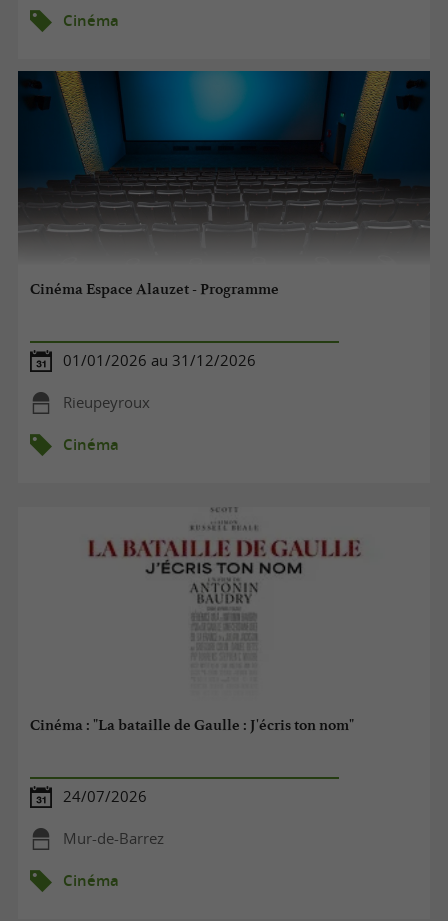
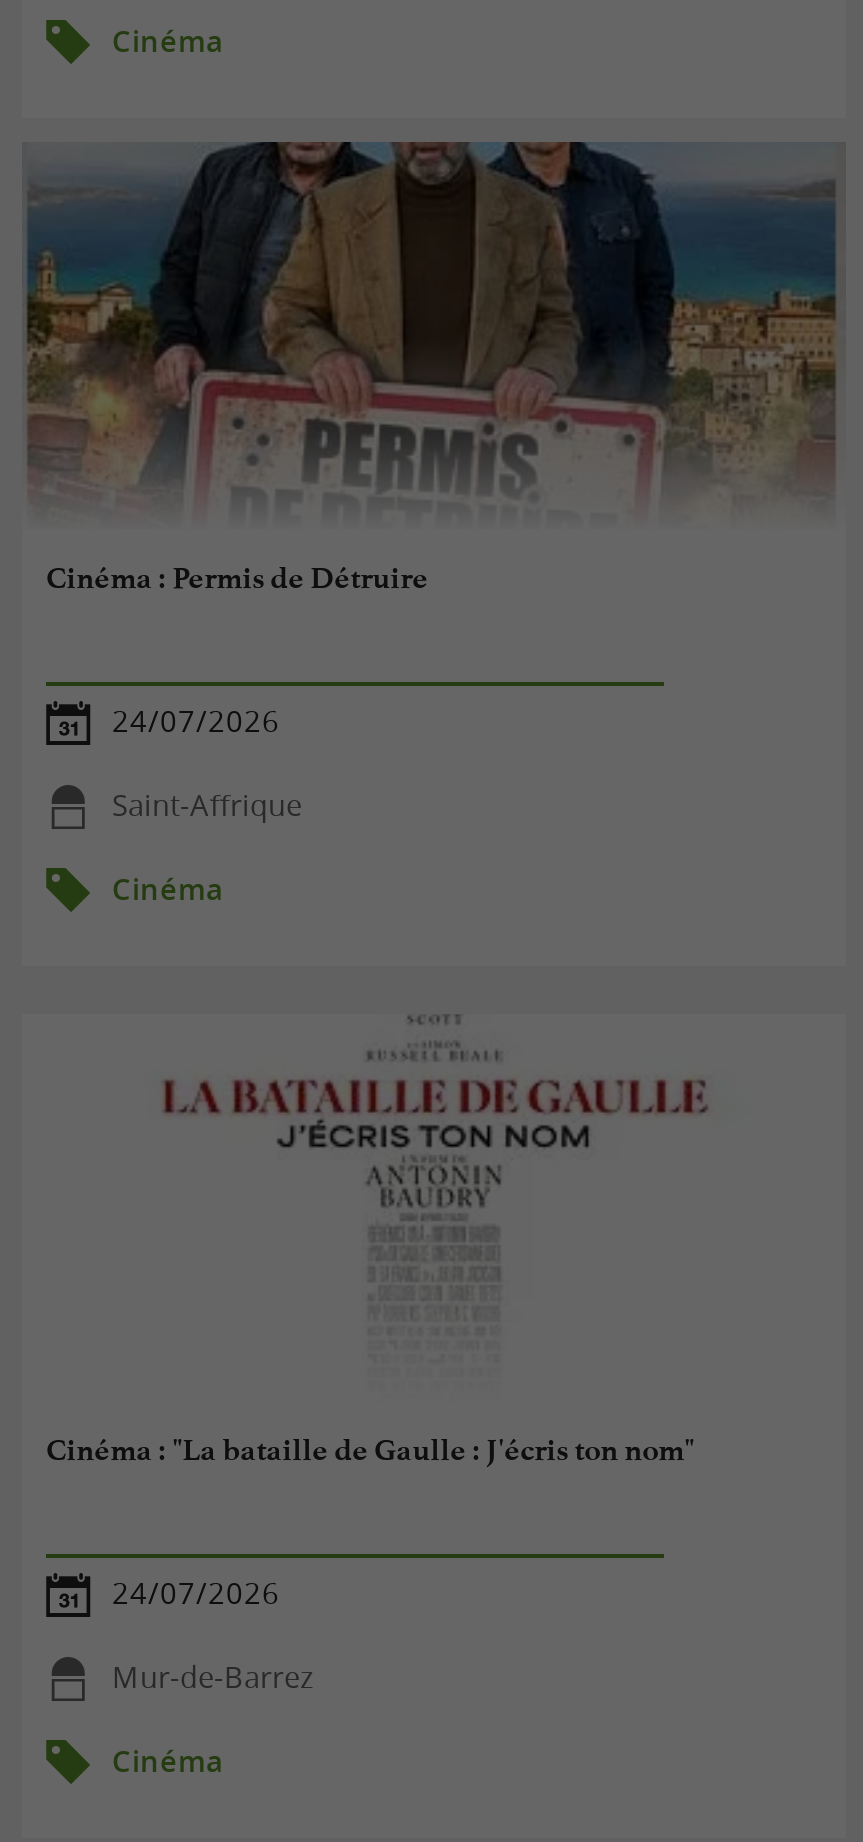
[17,70,431,298] [image] | Cinéma Espace Alauzet - Programme -> [22,140,846,596] [image] | Cinéma : Permis de Détruire
[63,351,256,370] 01/01/2026 au 31/12/2026 -> [112,702,280,740] 24/07/2026
[63,393,150,412] Rieupeyroux -> [112,786,302,824] Saint-Affrique

